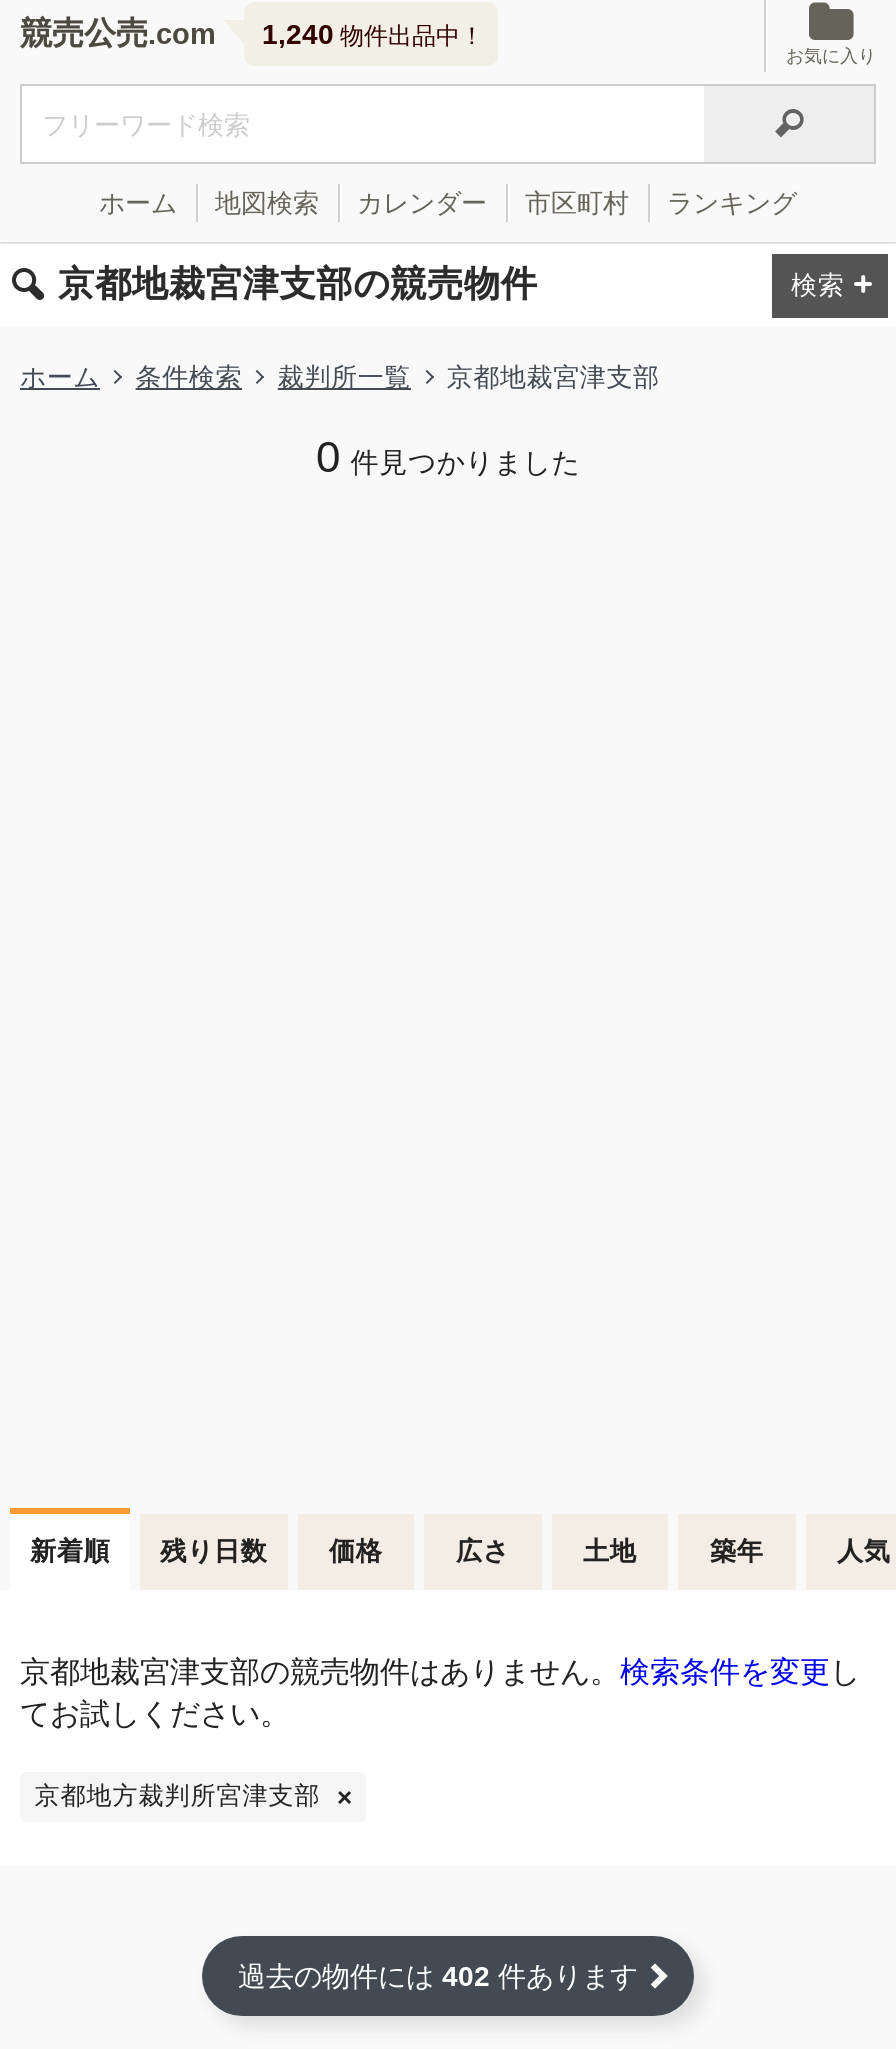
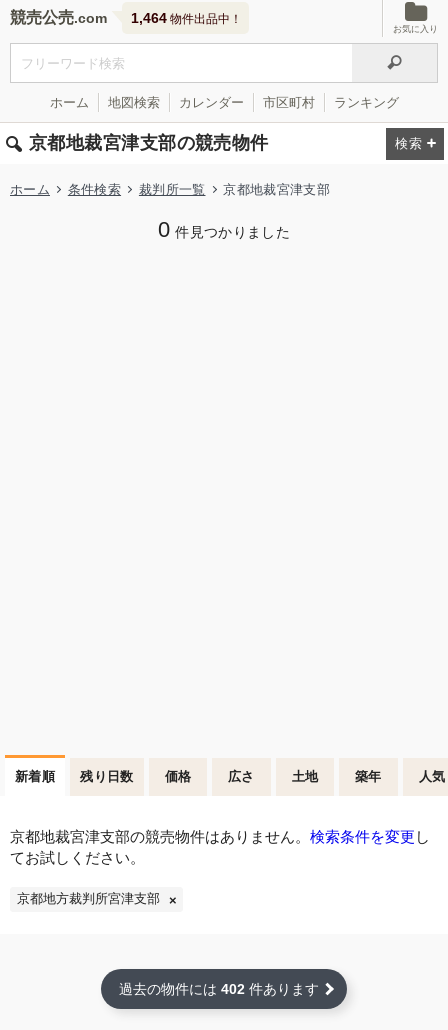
[262,18,484,50] 1,240物件出品中！ -> [131,10,242,26] 1,464物件出品中！

